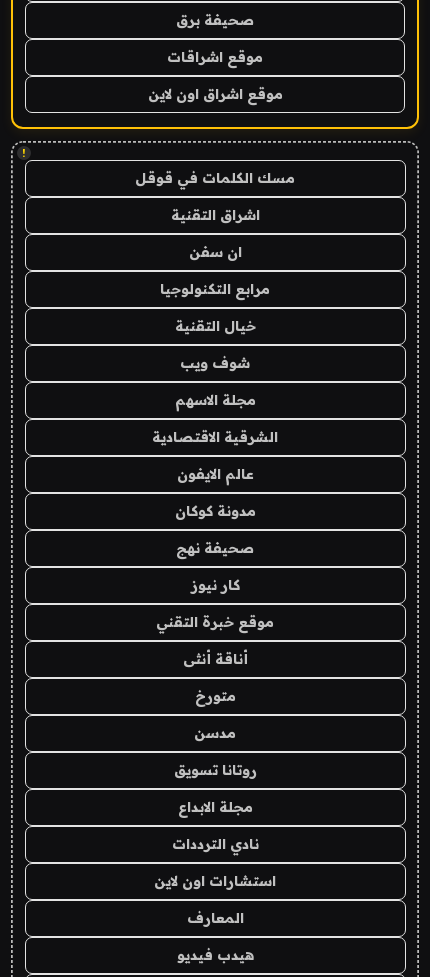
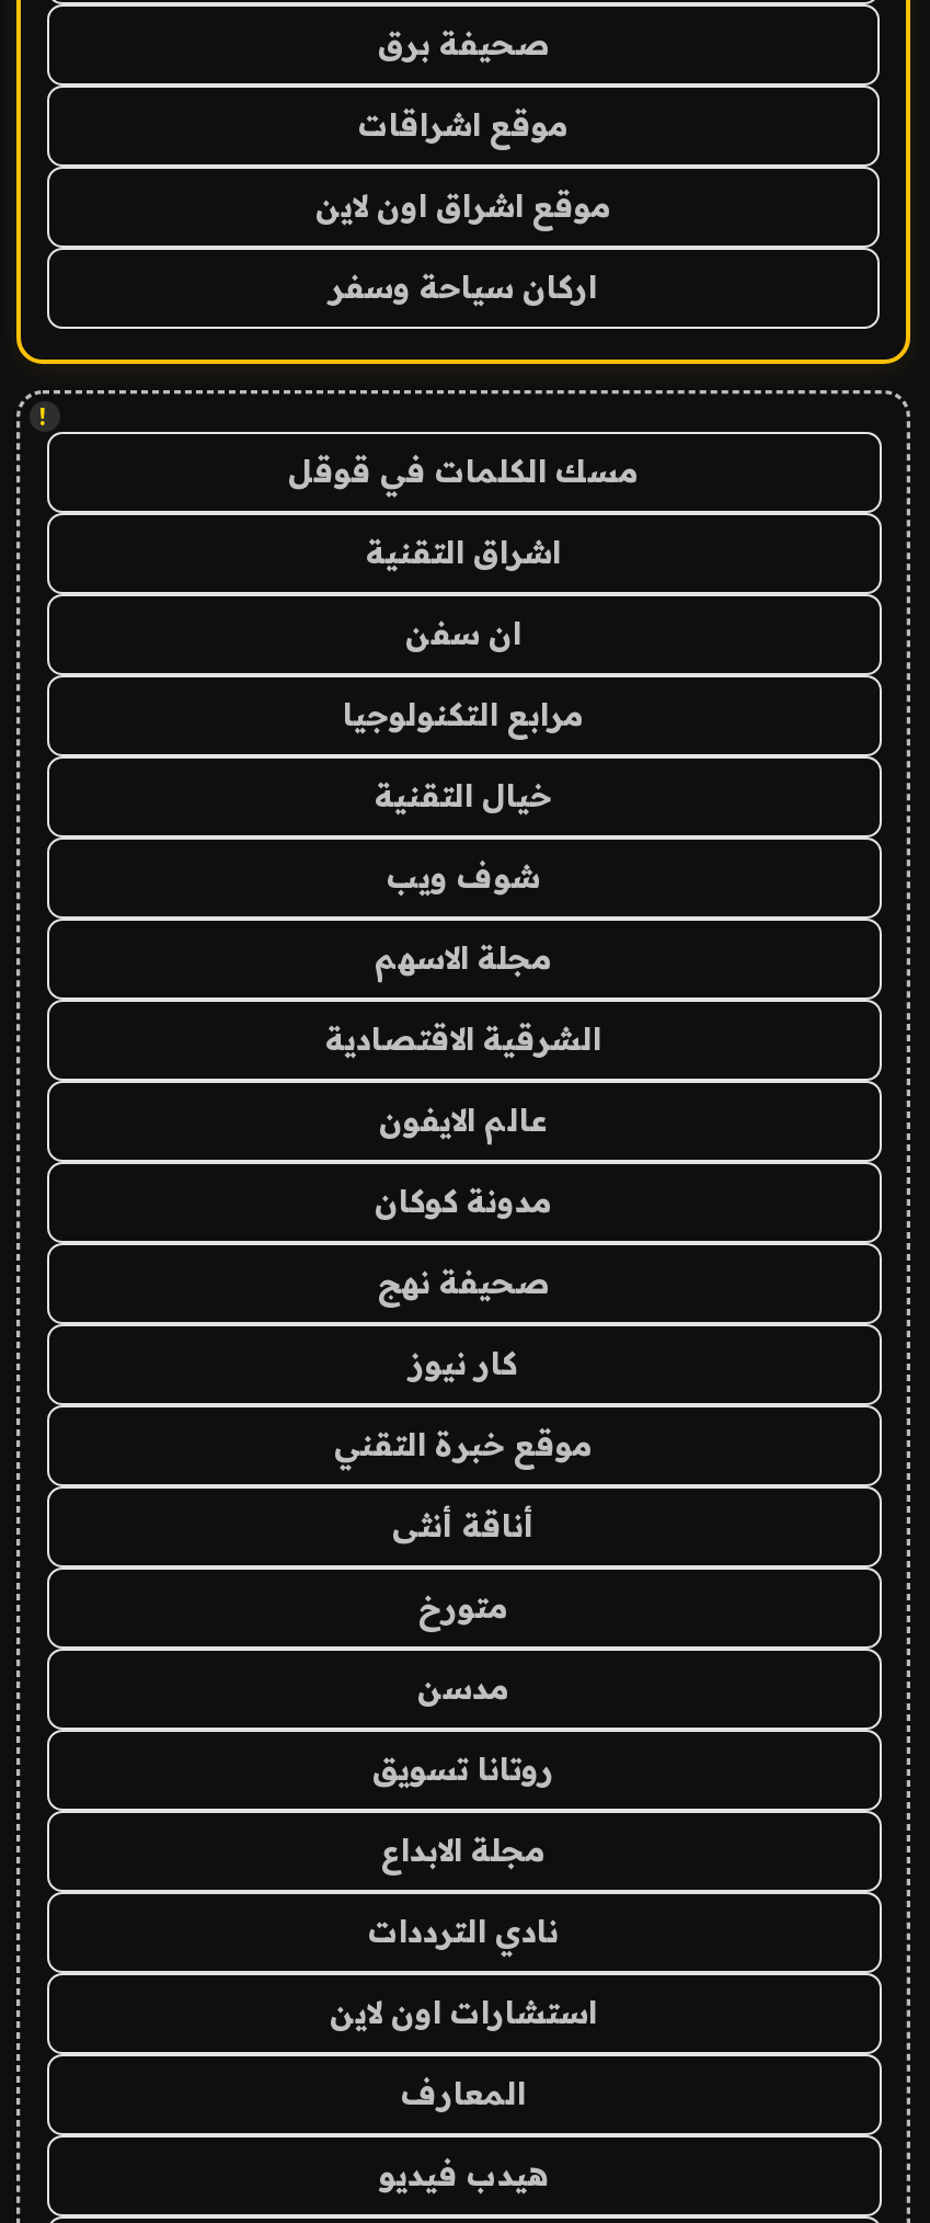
none -> [330,266,597,306] اركان سياحة وسفر

